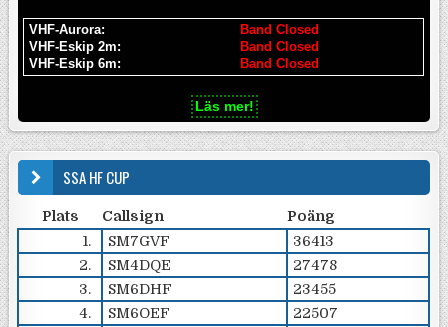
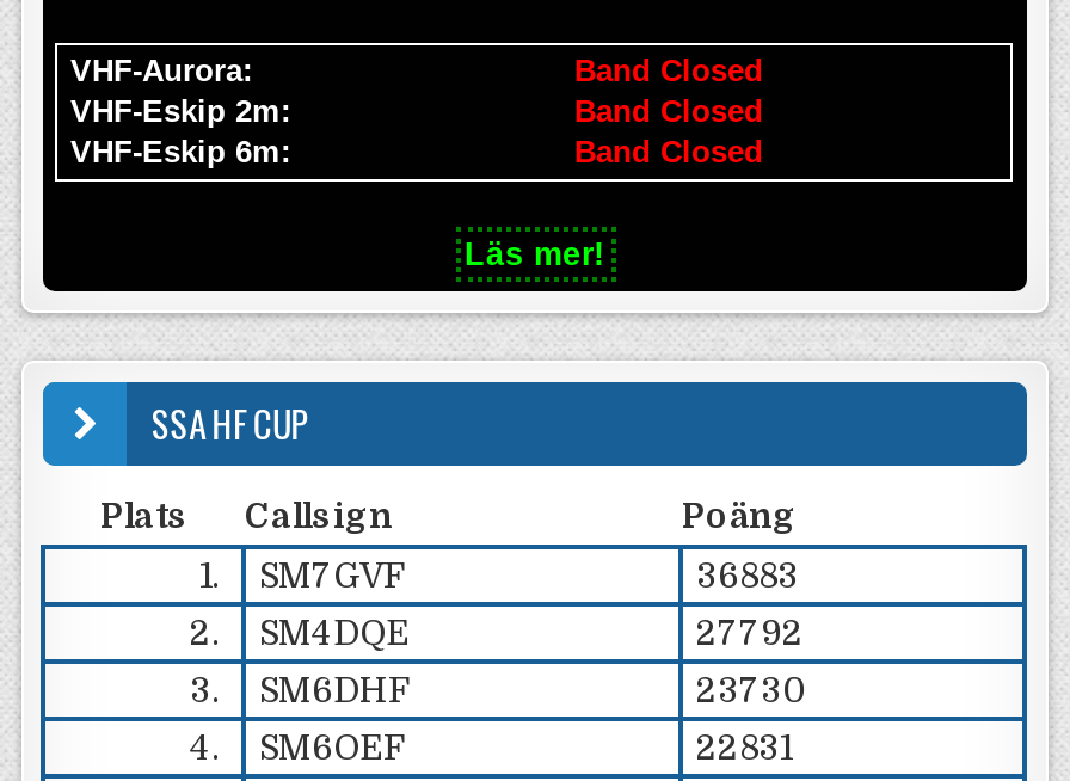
[293,233,334,249] 36413 -> [696,557,799,595] 36883
[293,257,337,273] 27478 -> [696,614,804,652] 27792
[293,281,336,297] 23455 -> [696,671,806,710] 23730
[293,305,338,321] 22507 -> [696,729,792,767] 22831

